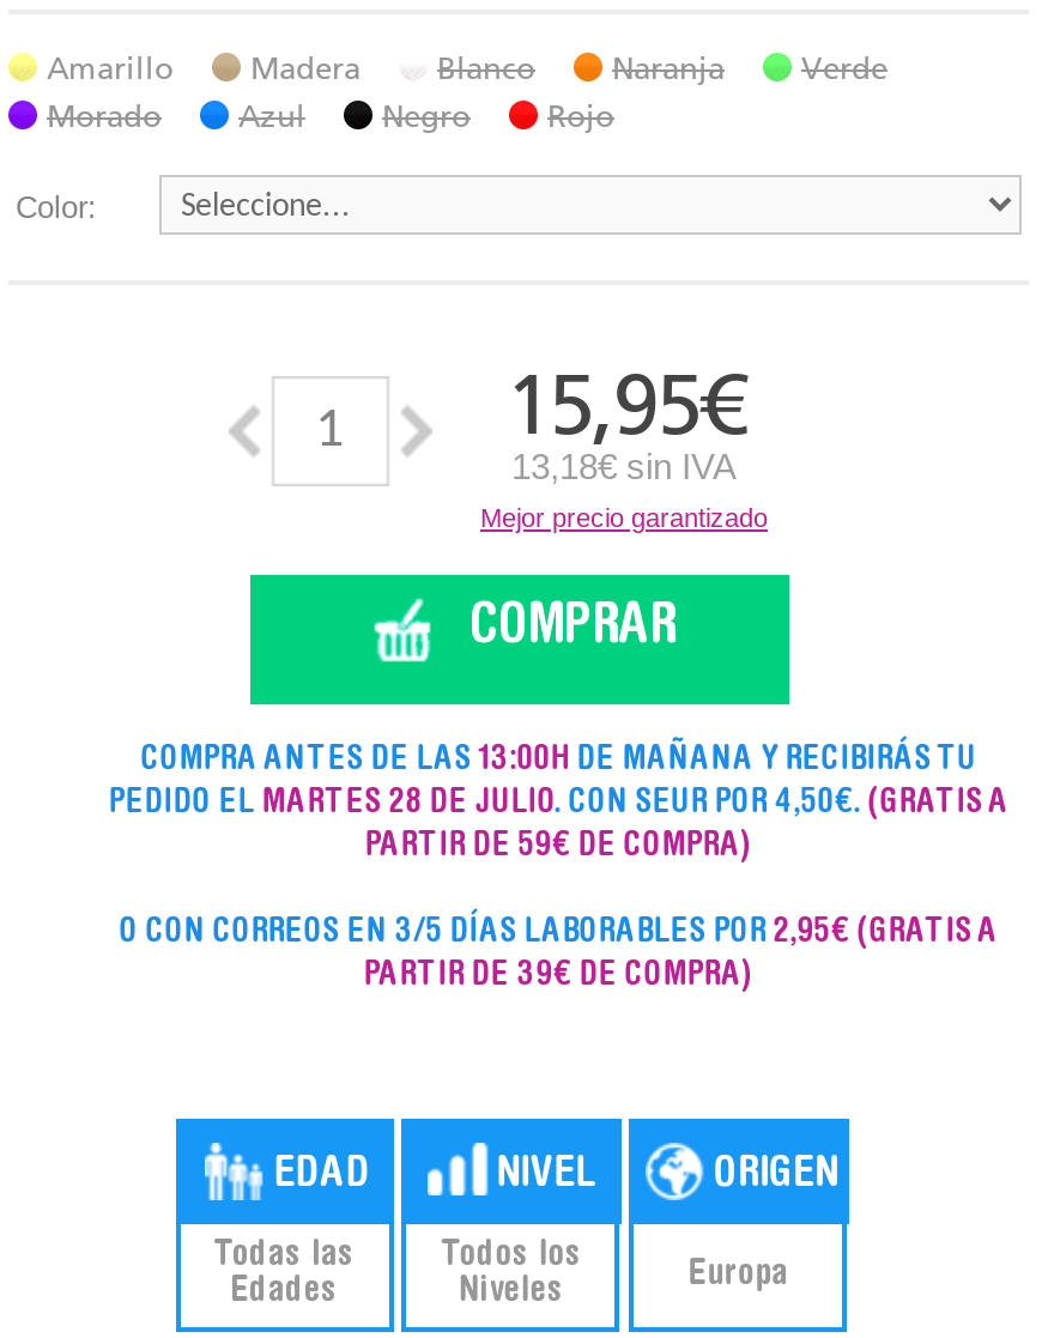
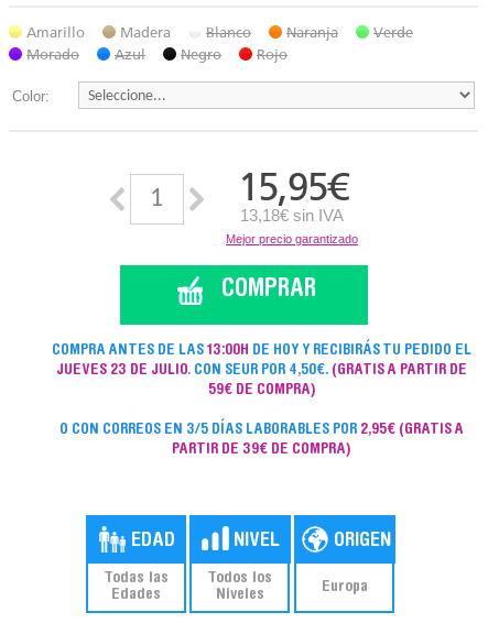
[108,745,1009,865] COMPRA ANTES DE LAS 13:00H DE MAÑANA Y RECIBIRÁS TU | PEDIDO EL MARTES 28 DE JULIO. CON SEUR POR 4,50€. (GRATIS A | PARTIR DE 59€ DE COMPRA) -> [52,343,472,398] COMPRA ANTES DE LAS 13:00H DE HOY Y RECIBIRÁS TU PEDIDO EL | JUEVES 23 DE JULIO. CON SEUR POR 4,50€. (GRATIS A PARTIR DE | 59€ DE COMPRA)

